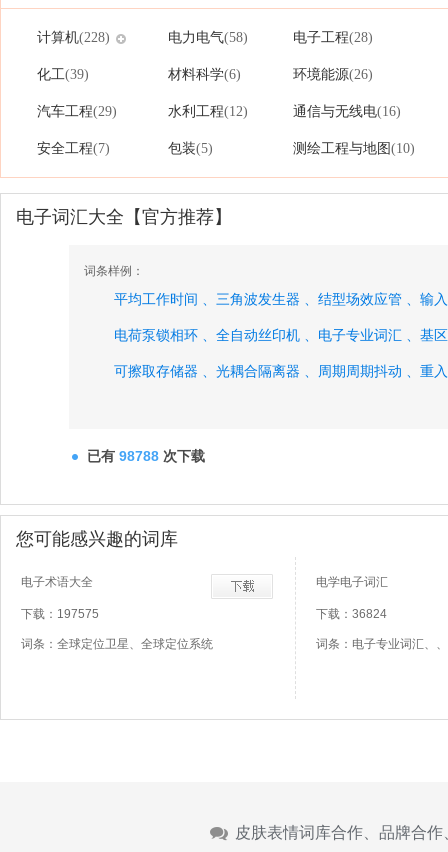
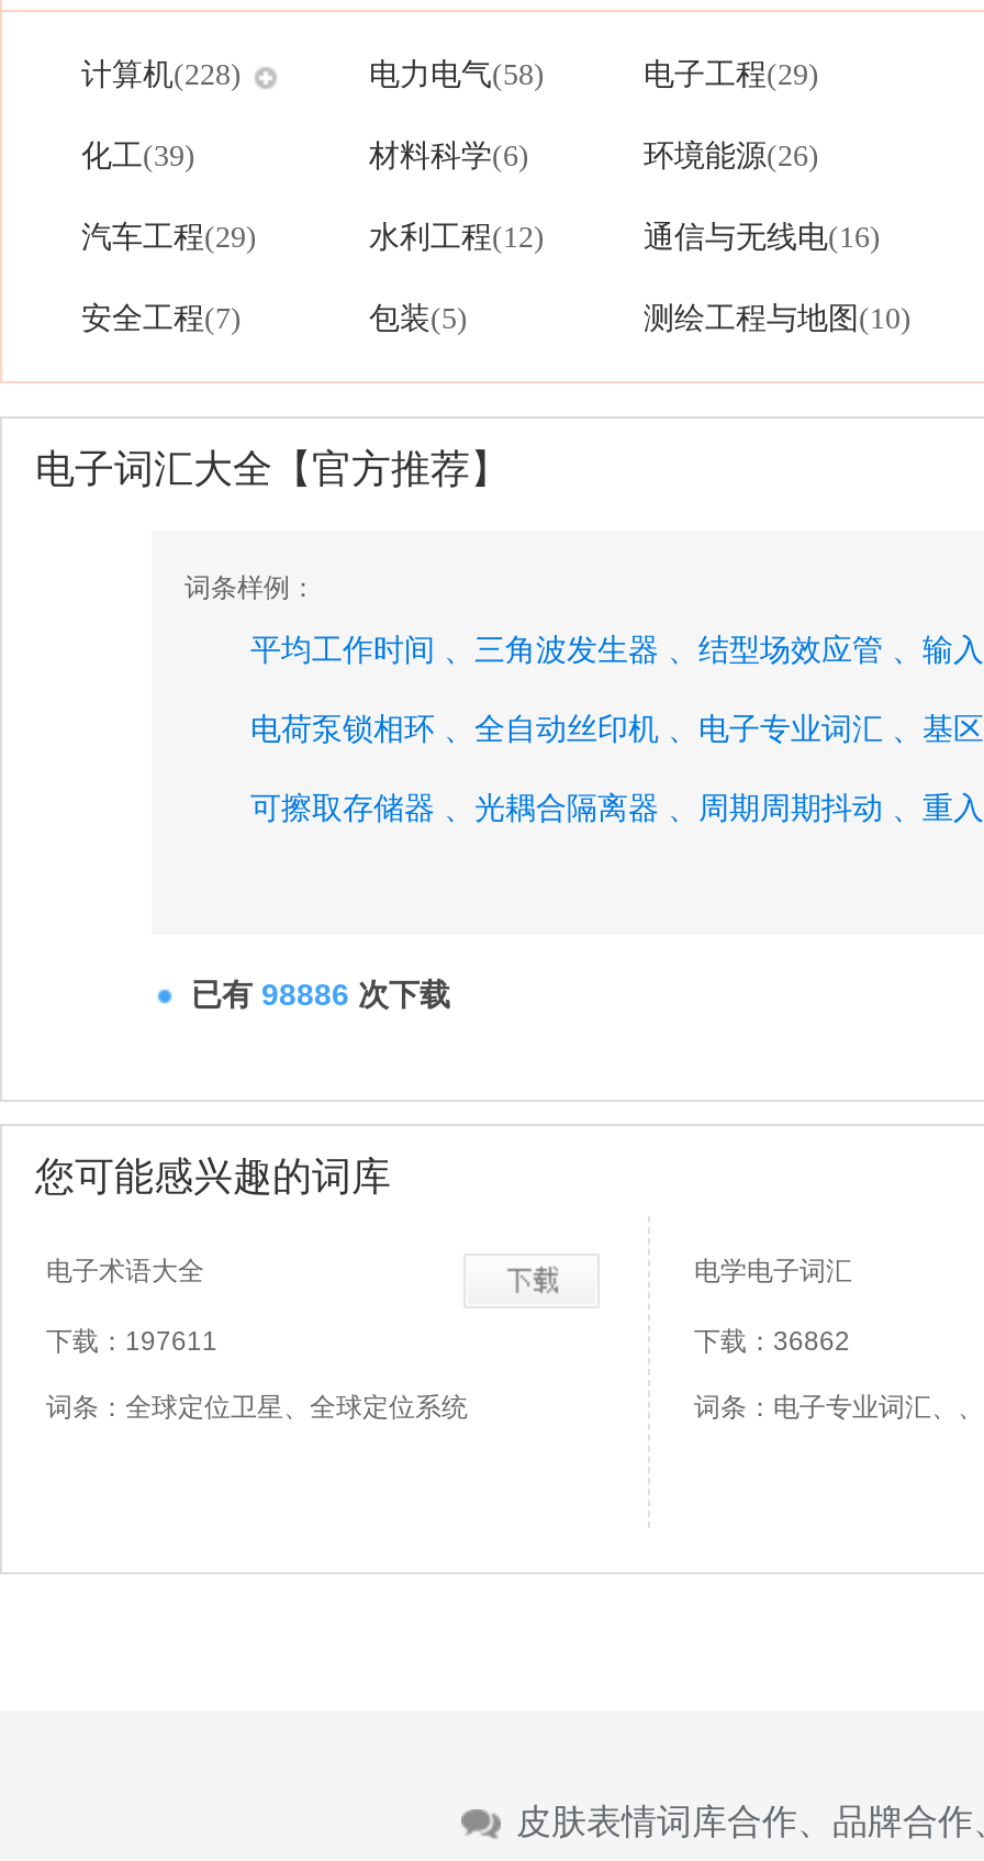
[293,29,373,45] 电子工程(28) -> [644,56,819,91] 电子工程(29)
[87,448,205,464] 已有98788次下载 -> [191,977,450,1012] 已有98886次下载
[21,607,99,621] 下载：197575 -> [46,1326,217,1357] 下载：197611
[316,607,387,621] 下载：36824 -> [694,1326,850,1357] 下载：36862

